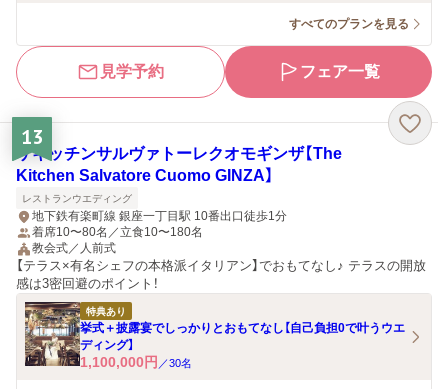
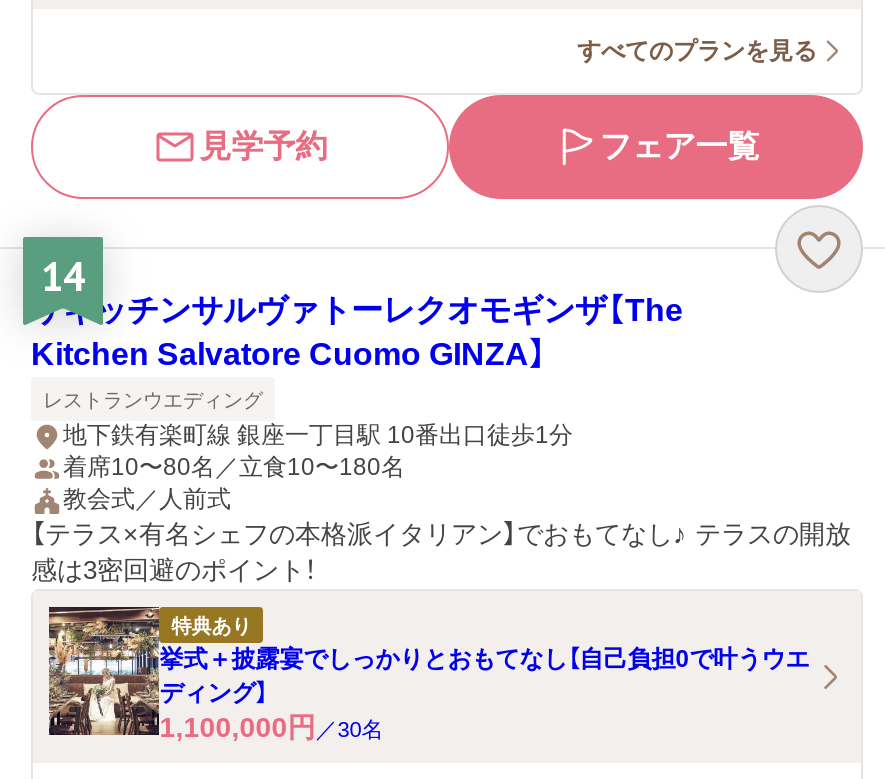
[21,124,43,150] 13 -> [41,251,85,303] 14

